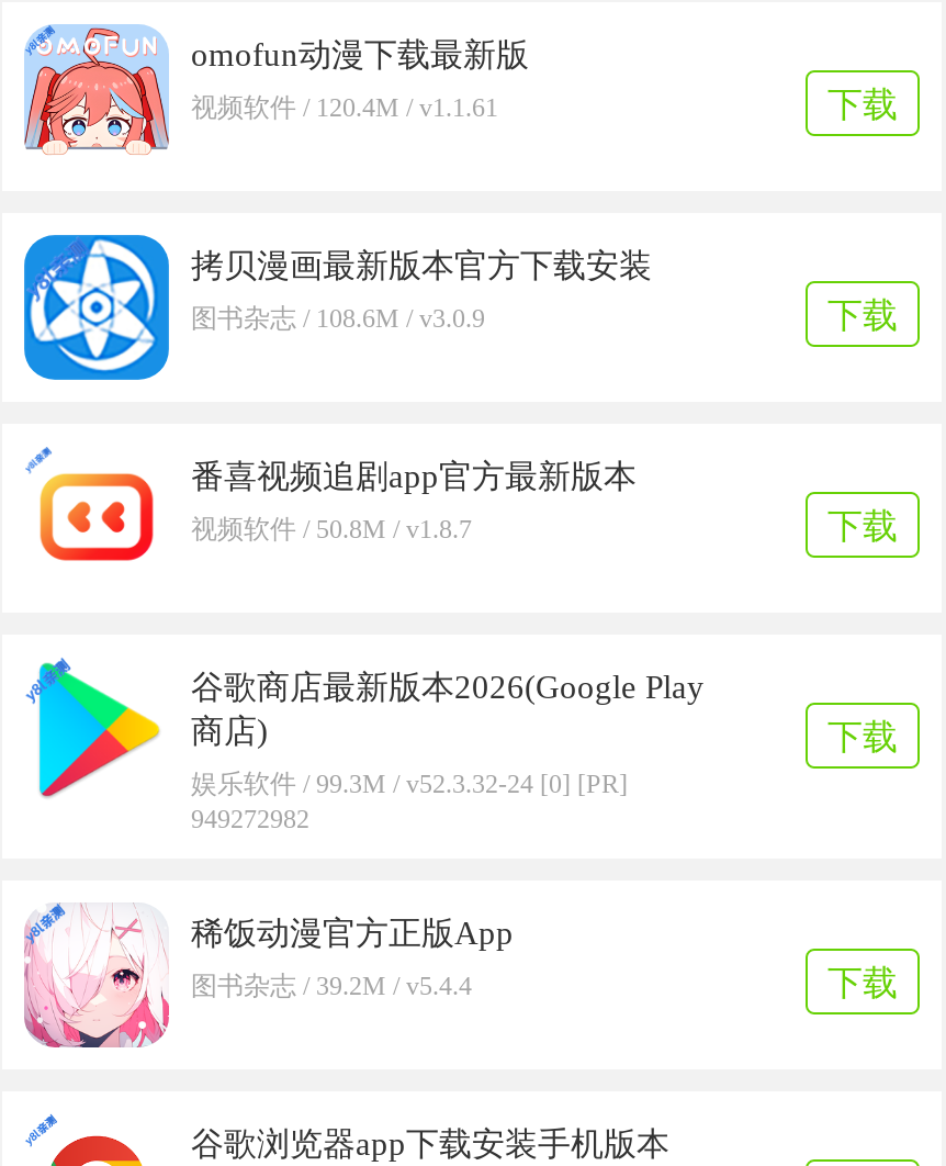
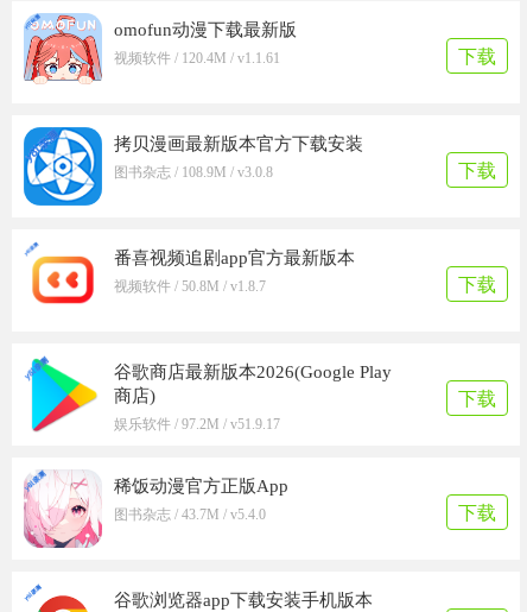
[191,303,485,334] 图书杂志 / 108.6M / v3.0.9 -> [114,164,273,181] 图书杂志 / 108.9M / v3.0.8
[191,769,628,834] 娱乐软件 / 99.3M / v52.3.32-24 [0] [PR] | 949272982 -> [114,416,280,433] 娱乐软件 / 97.2M / v51.9.17
[191,971,472,1001] 图书杂志 / 39.2M / v5.4.4 -> [114,506,266,523] 图书杂志 / 43.7M / v5.4.0

